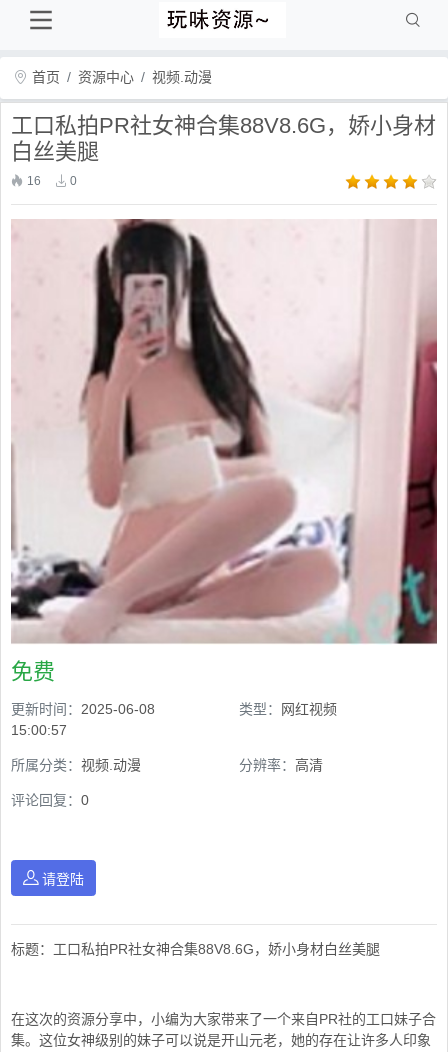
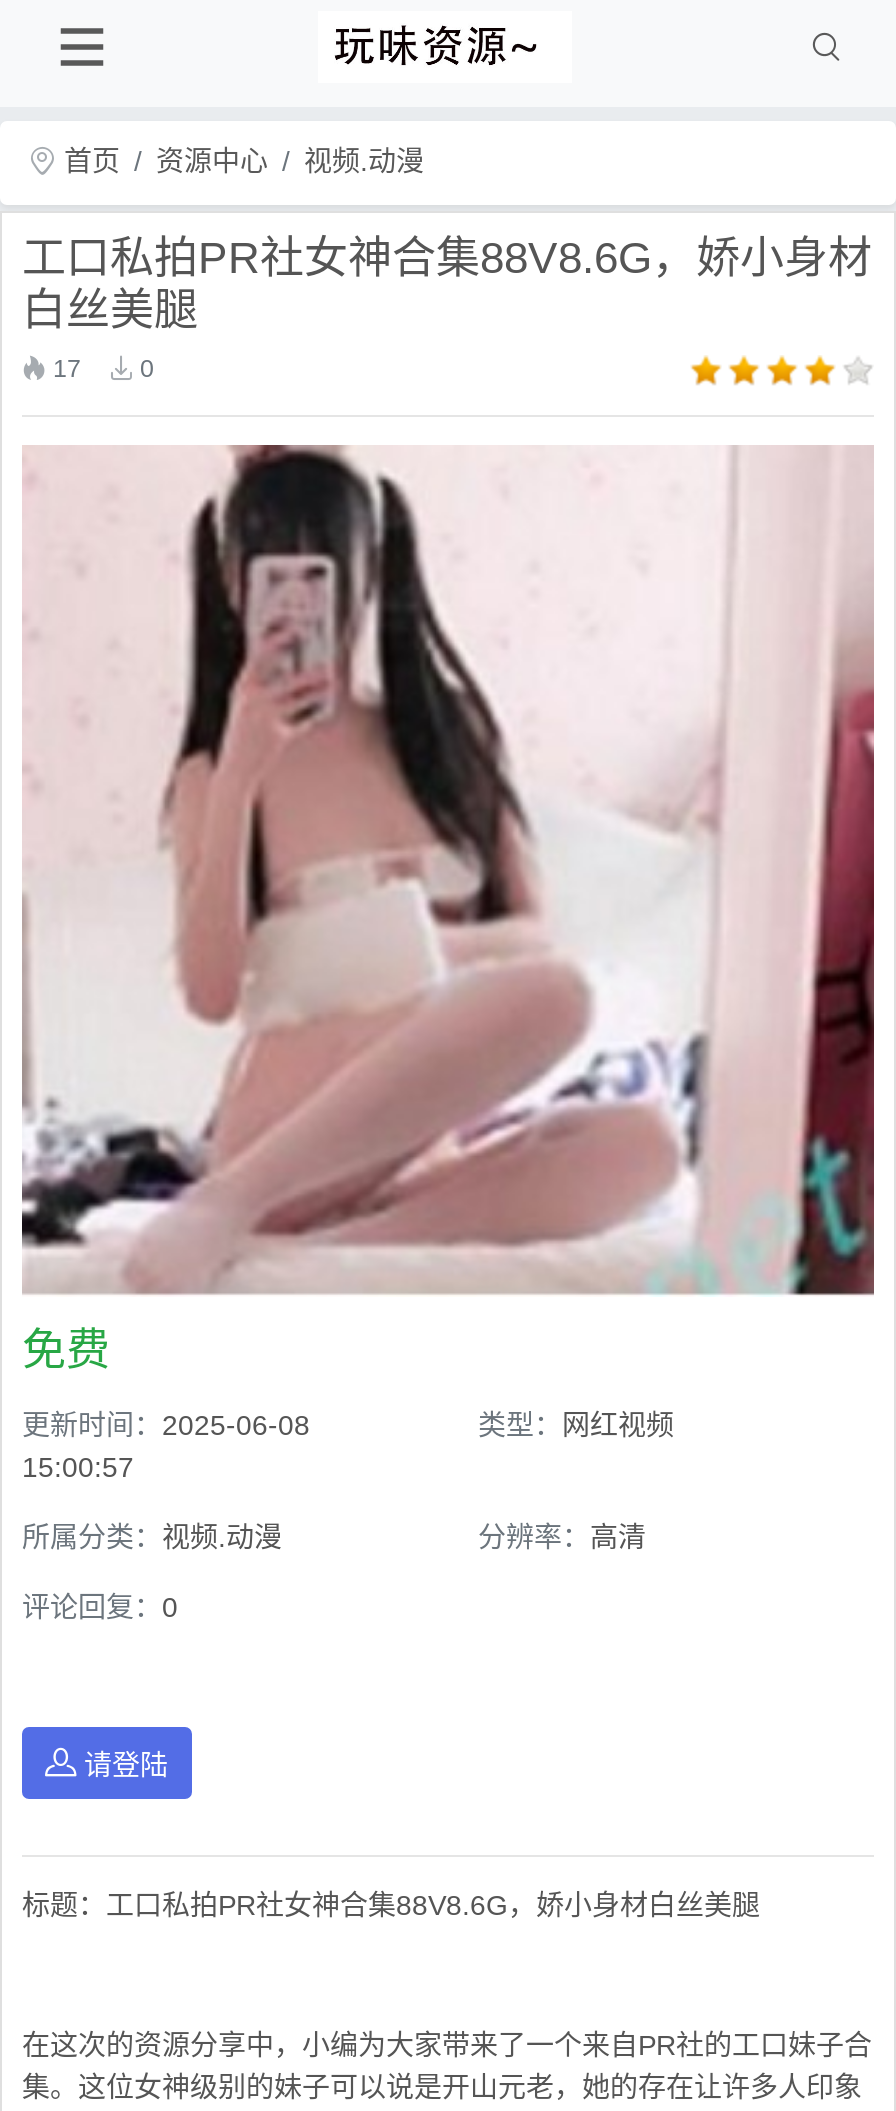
[26,174,40,188] 16 -> [53,355,81,383] 17

